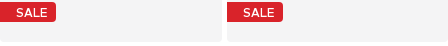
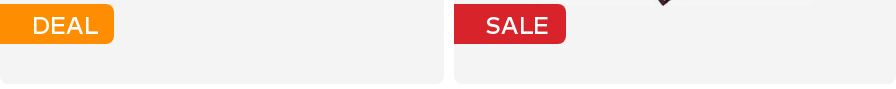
[16,5,48,20] SALE -> [32,10,98,40] DEAL

